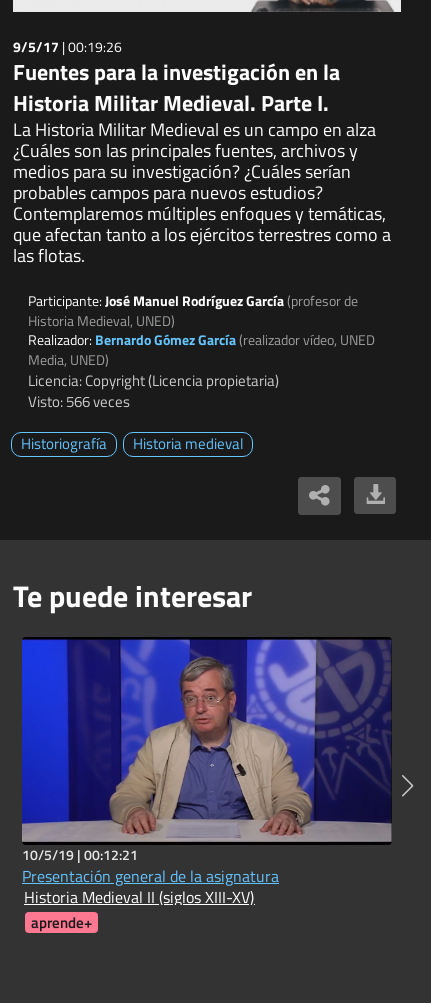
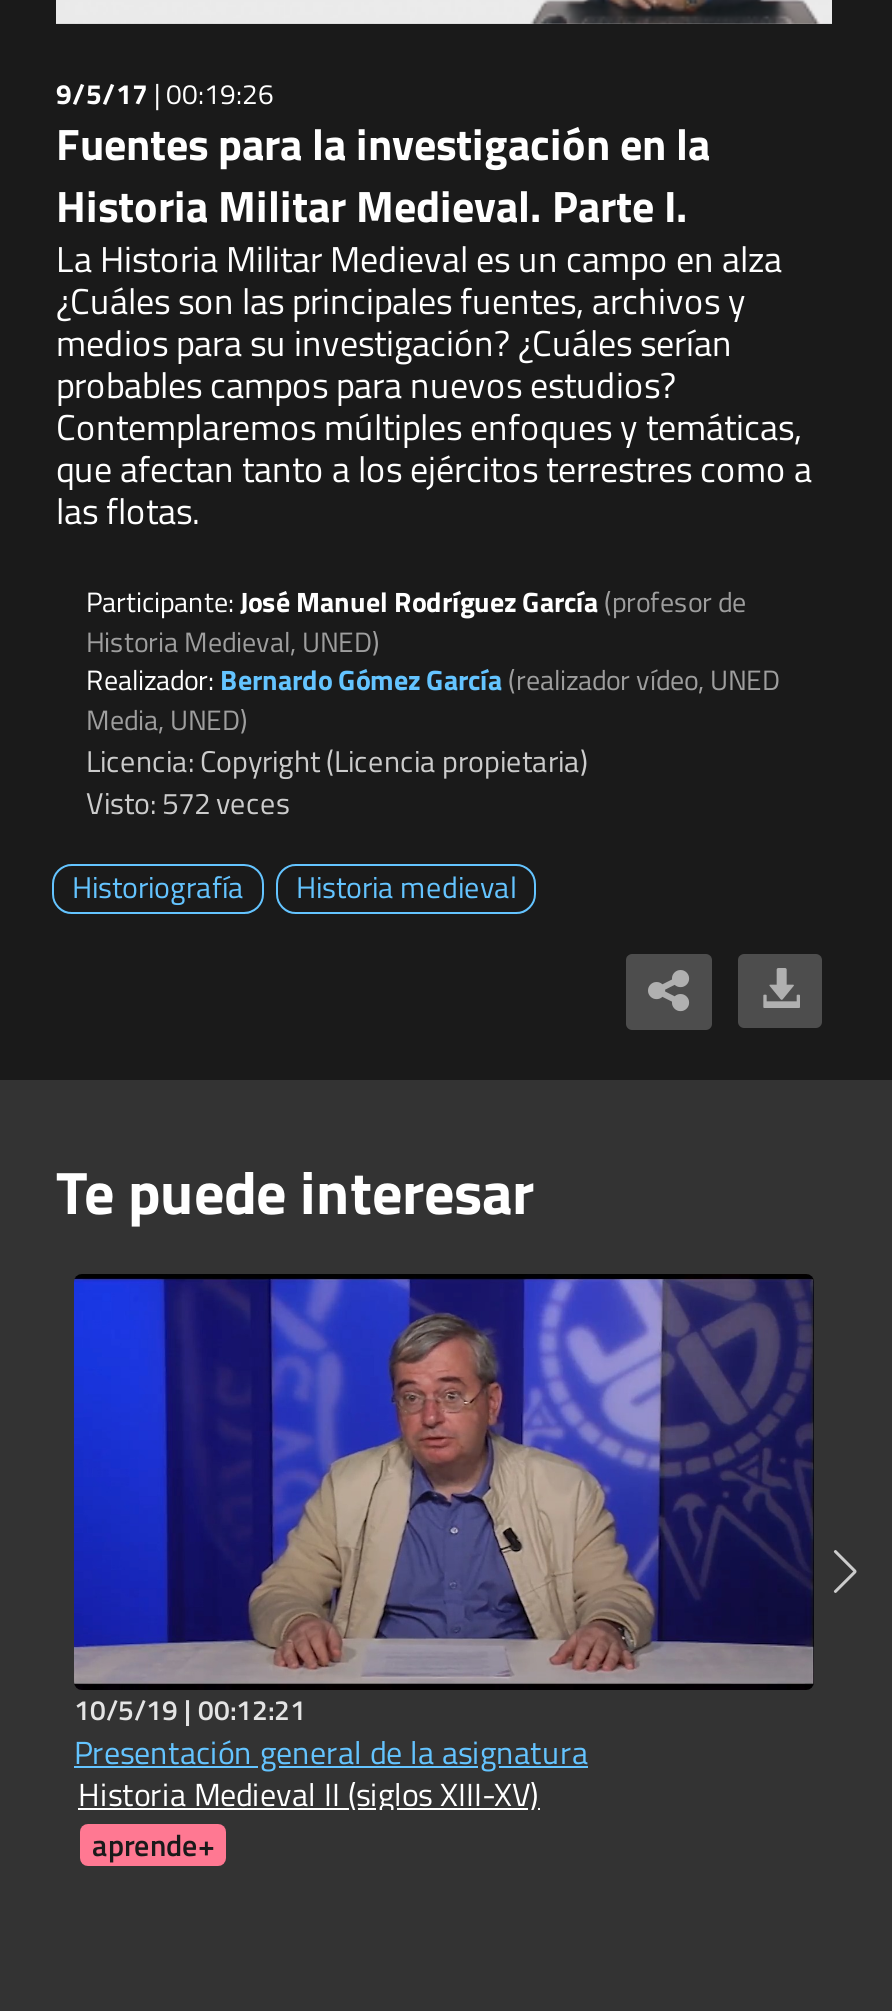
[28,390,130,413] Visto: 566 veces -> [86,780,290,826] Visto: 572 veces

